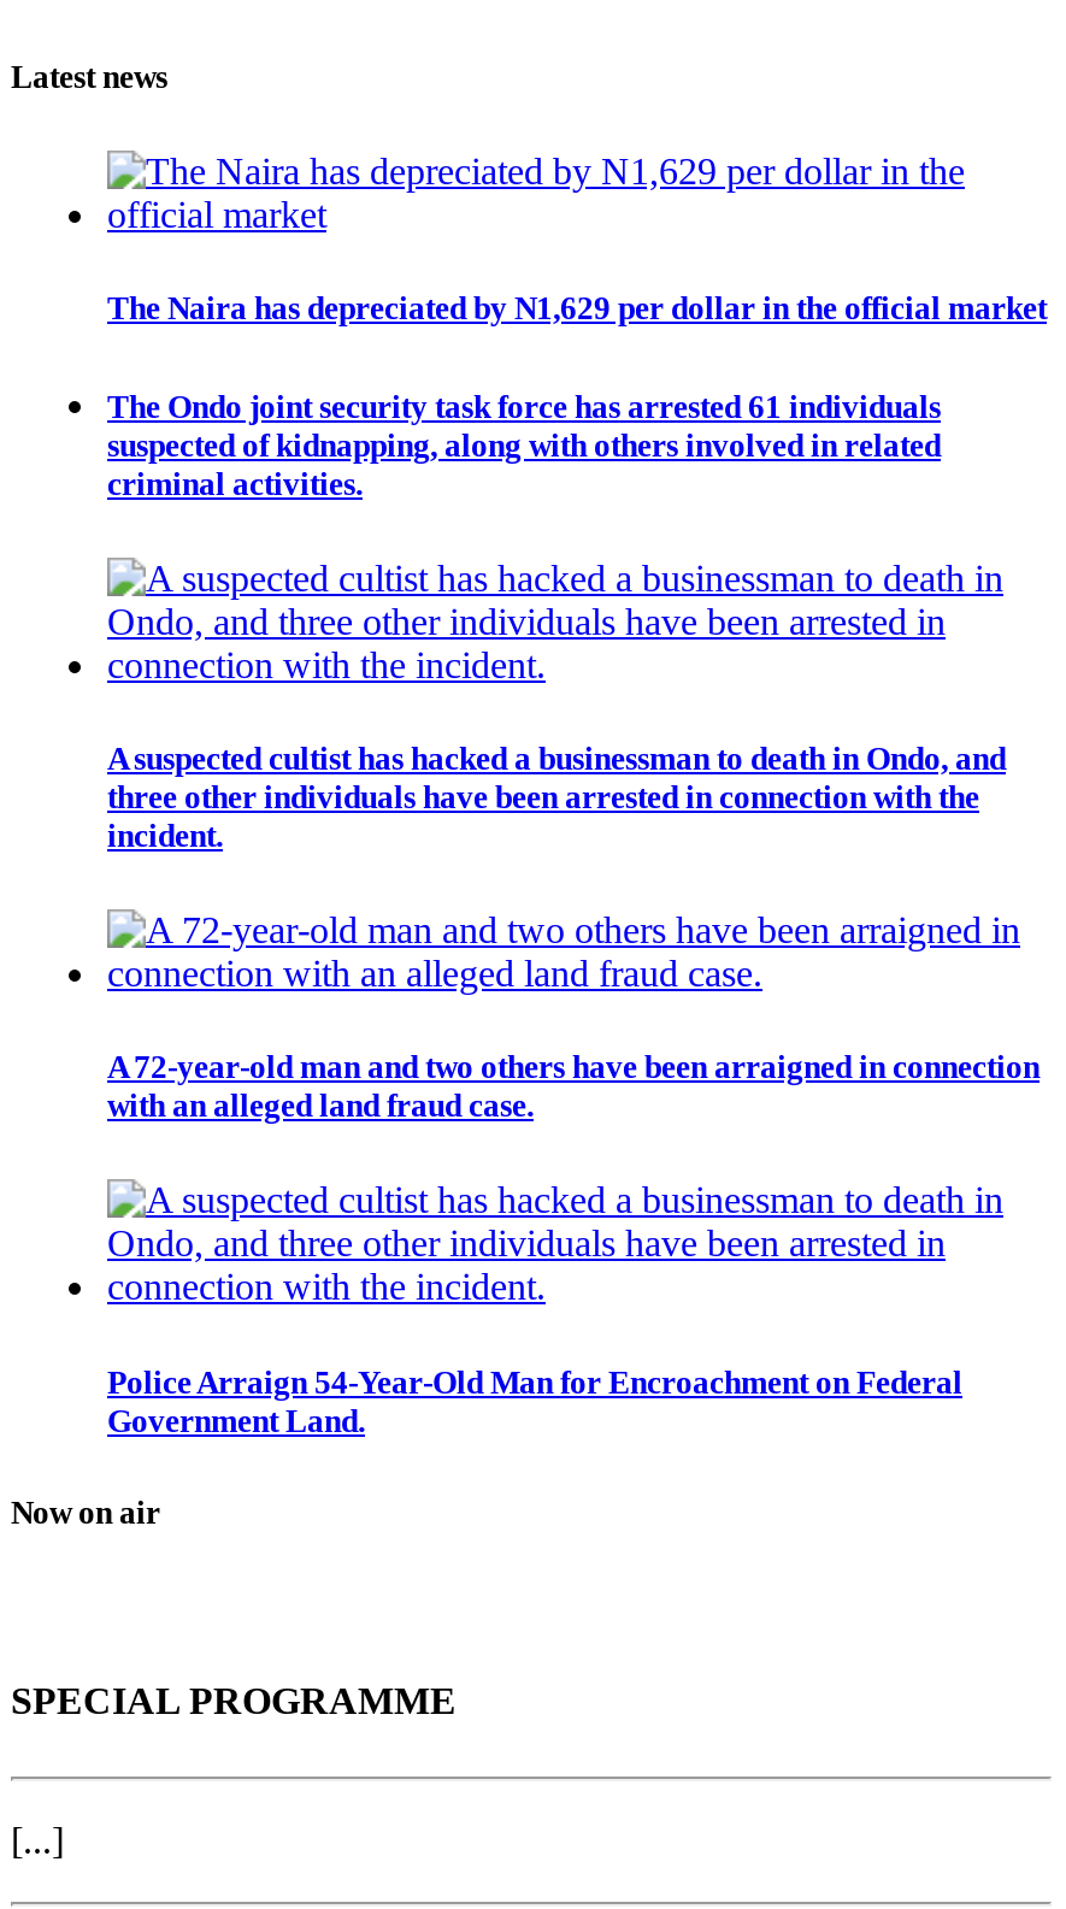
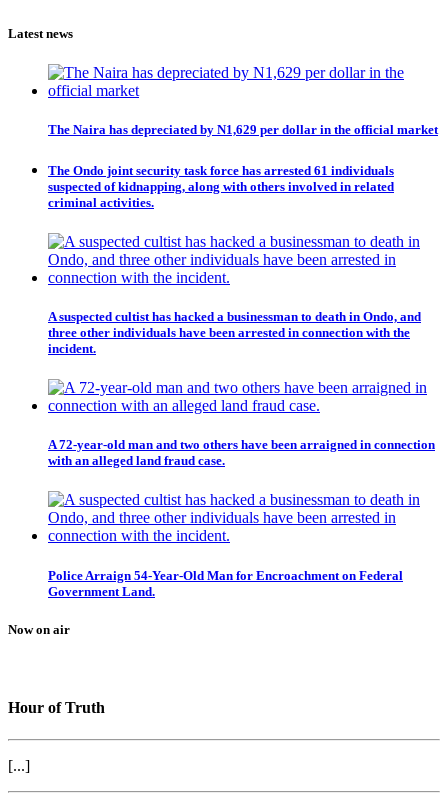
[11,1681,457,1722] SPECIAL PROGRAMME -> [8,699,105,716] Hour of Truth

